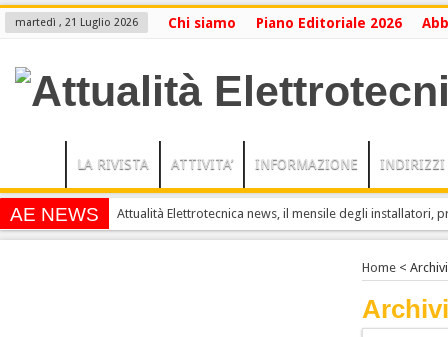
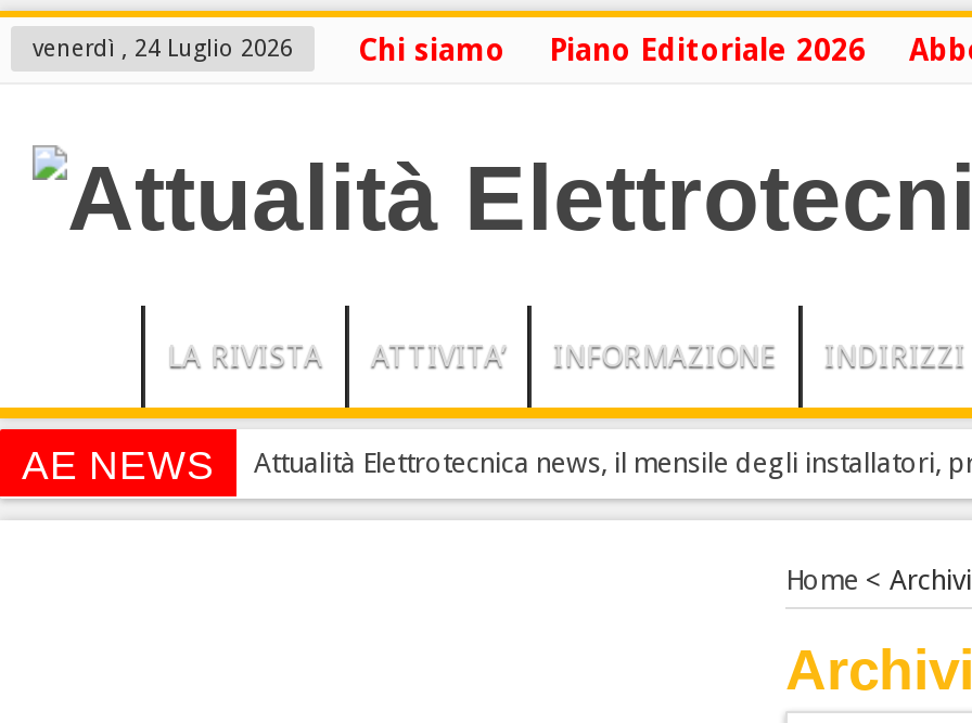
[15,16,138,29] martedì , 21 Luglio 2026 -> [33,35,293,63] venerdì , 24 Luglio 2026

